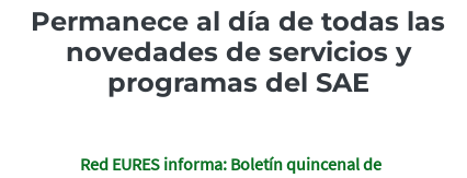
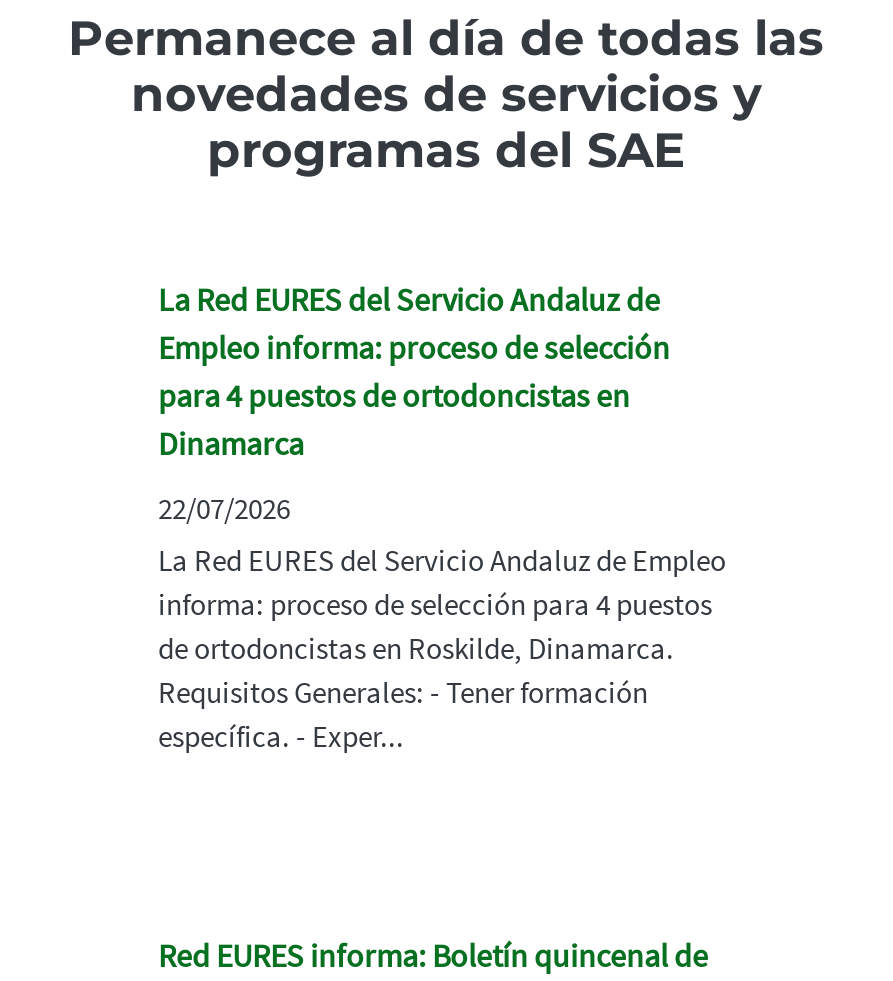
none -> [158,279,726,755] La Red EURES del Servicio Andaluz de | Empleo informa: proceso de selección | para 4 puestos de ortodoncistas en | Dinamarca | 22/07/2026 | La Red EURES del Servicio Andaluz de Empleo | informa: proceso de selección para 4 puestos | de ortodoncistas en Roskilde, Dinamarca. | Requisitos Generales: - Tener formación | específica. - Exper...

